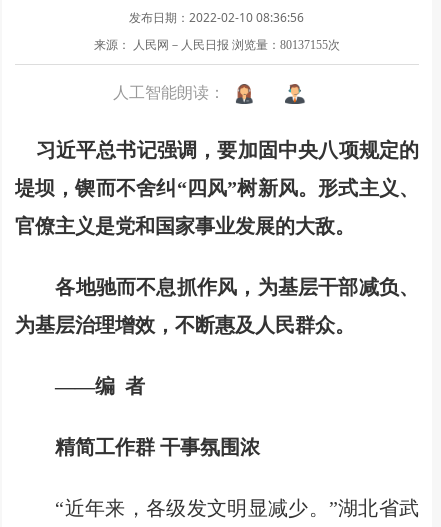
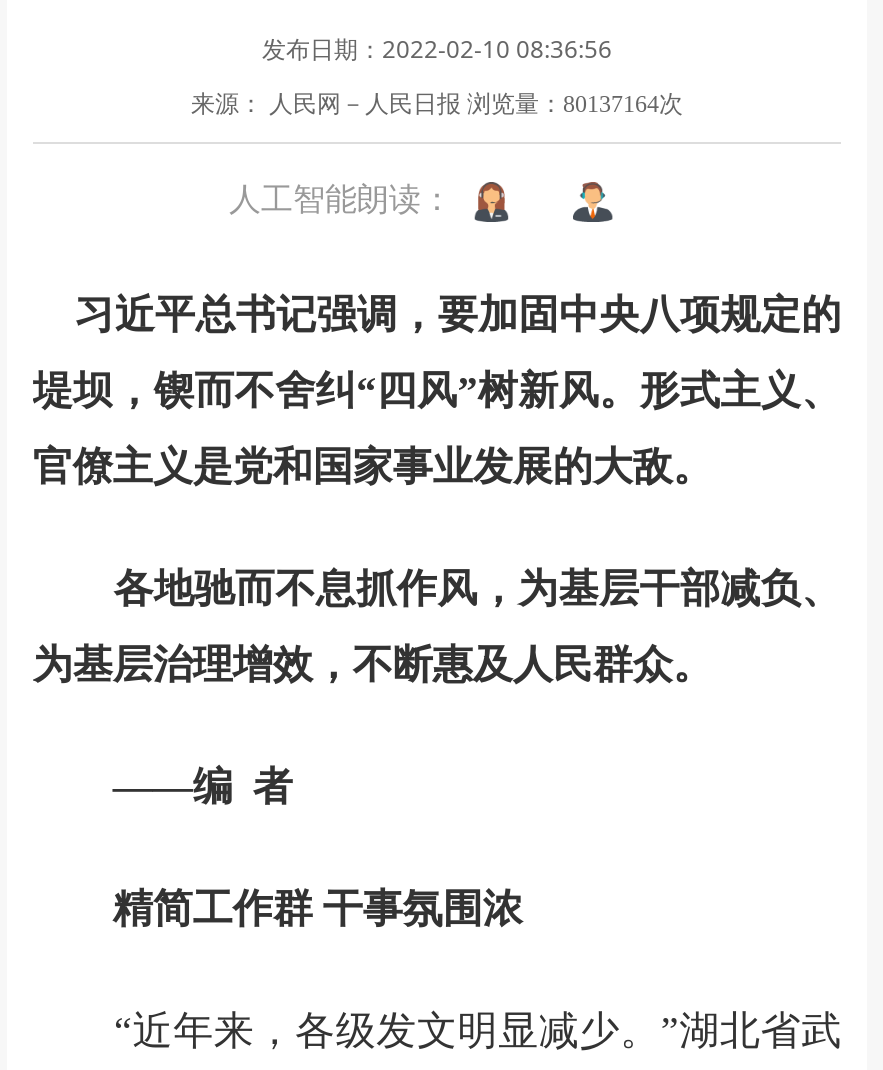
[94,36,340,53] 来源： 人民网－人民日报浏览量：80137155次 -> [191,86,683,120] 来源： 人民网－人民日报浏览量：80137164次

